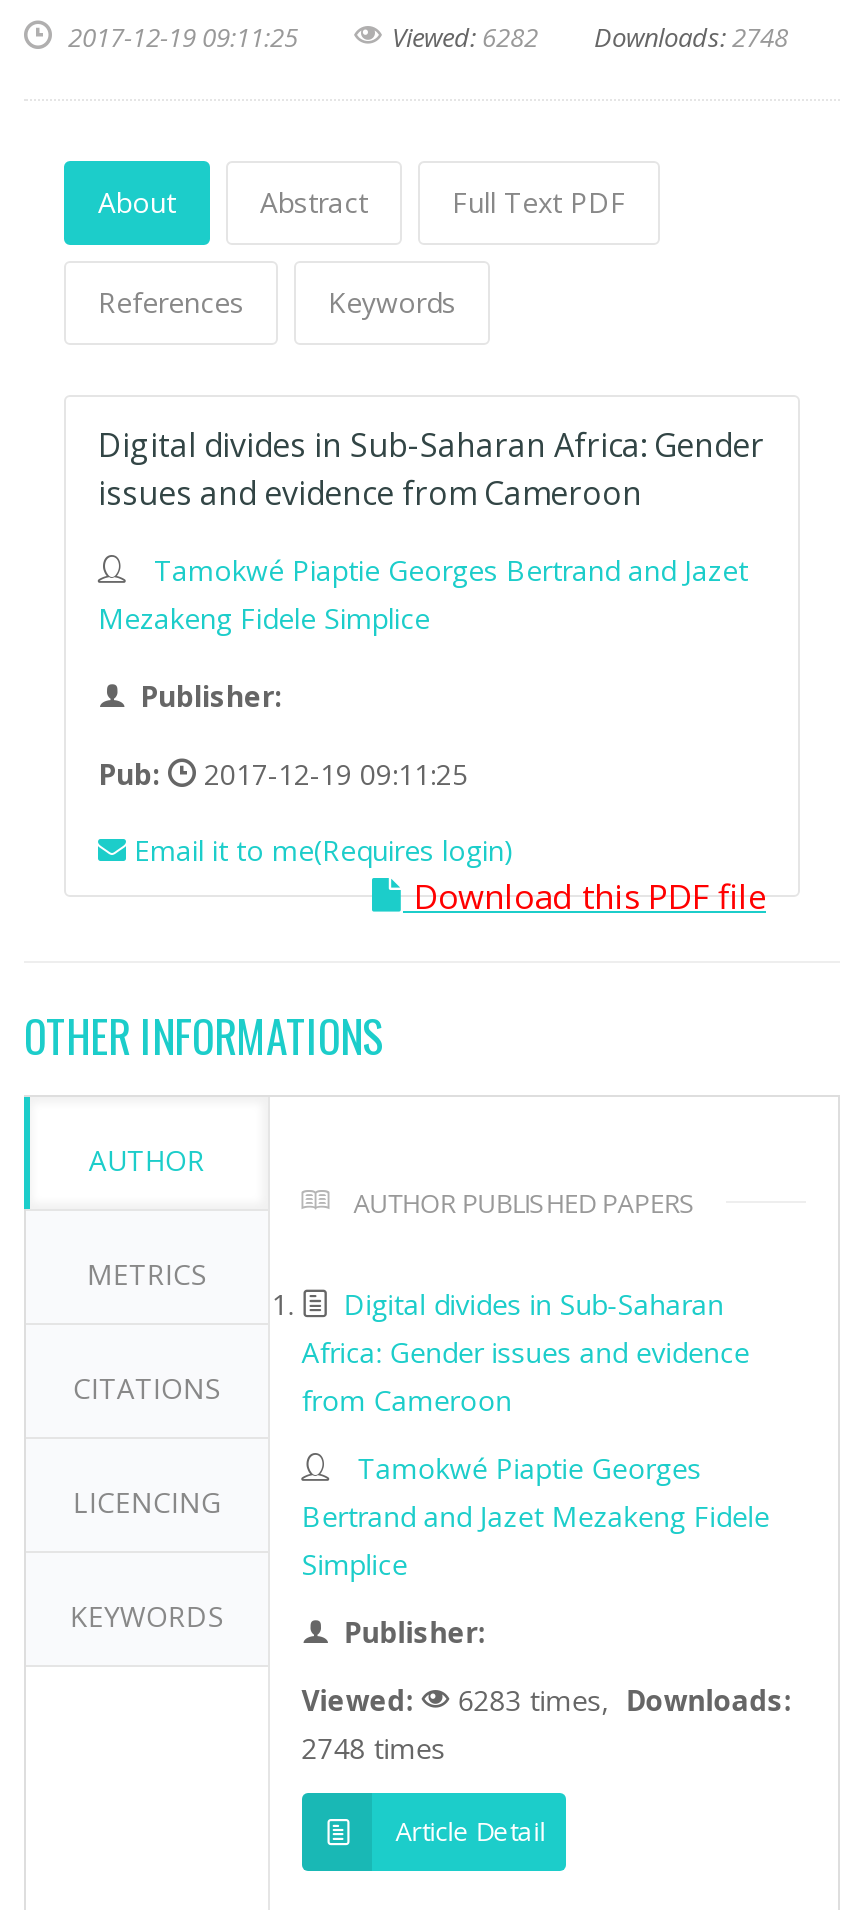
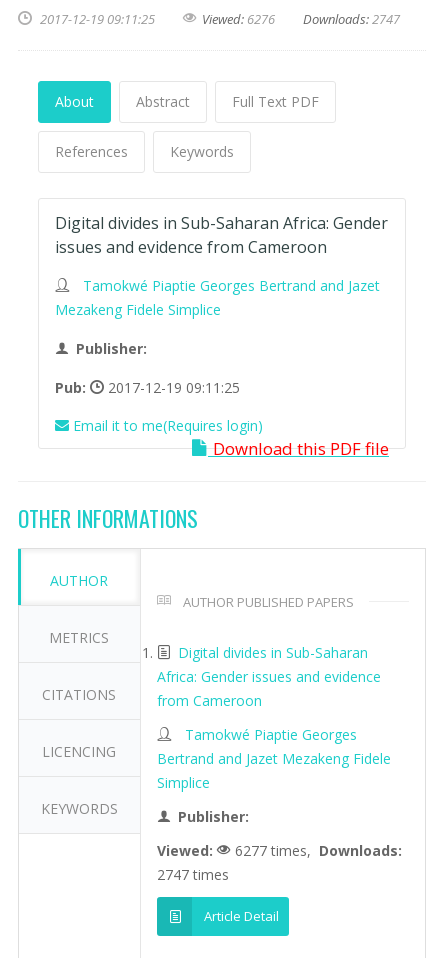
[392,19,538,55] Viewed: 6282 -> [202,10,275,28] Viewed: 6276
[594,19,788,55] Downloads:2748 -> [303,10,400,28] Downloads:2747
[450,1681,792,1719] 6283 times, Downloads: -> [231,841,402,860] 6277 times, Downloads:
[302,1729,446,1767] 2748 times -> [157,865,229,884] 2747 times

